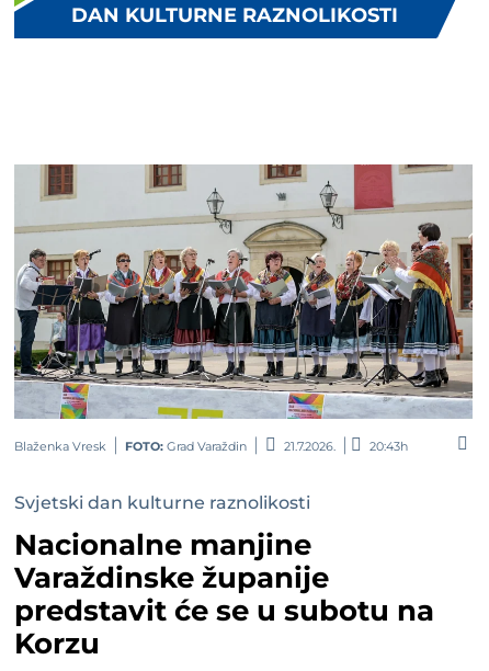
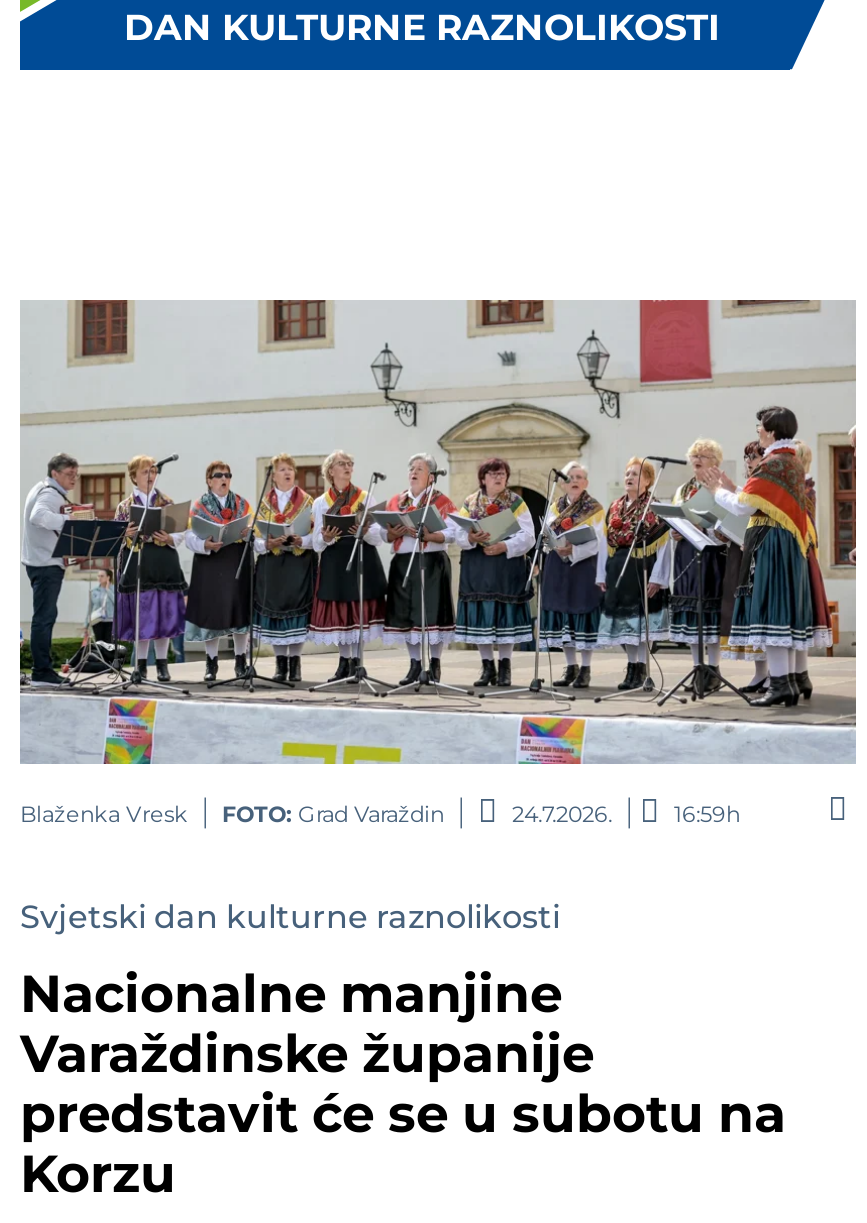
[284,438,408,454] 21.7.2026. | 20:43h -> [512,800,740,828] 24.7.2026. | 16:59h

